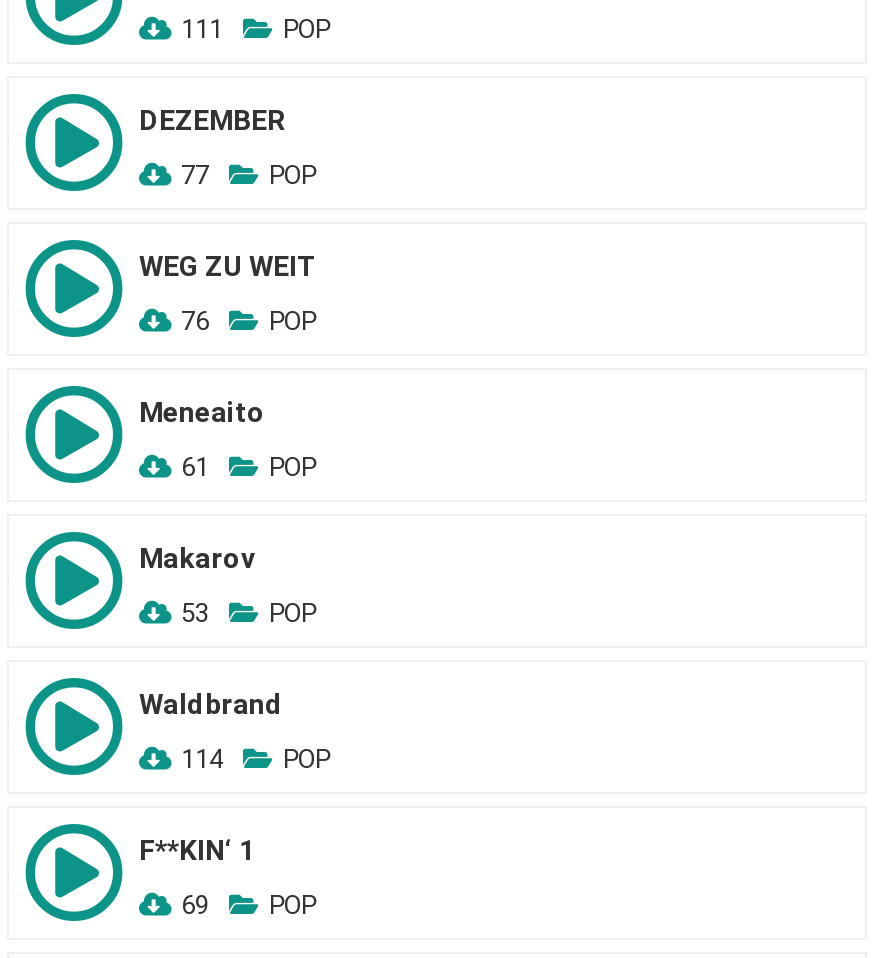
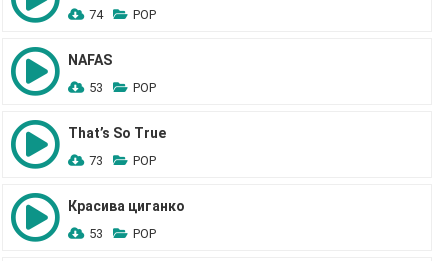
[181,14,329,44] 111 POP -> [89,7,156,22] 74 POP
[139,104,317,574] DEZEMBER | 77 | POP | WEG ZU WEIT | 76 | POP | Meneaito | 61 | POP | Makarov -> [68,52,112,68] NAFAS
[139,688,283,720] Waldbrand -> [68,125,166,141] That’s So True
[181,744,329,774] 114 POP -> [89,153,156,168] 73 POP
[139,834,255,866] F**KIN‘ 1 -> [68,198,185,214] Красива циганко
[181,890,315,920] 69 POP -> [89,226,156,241] 53 POP

